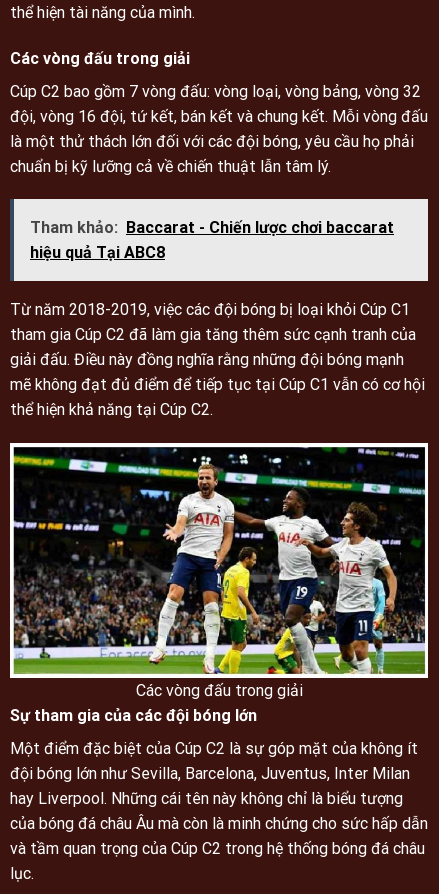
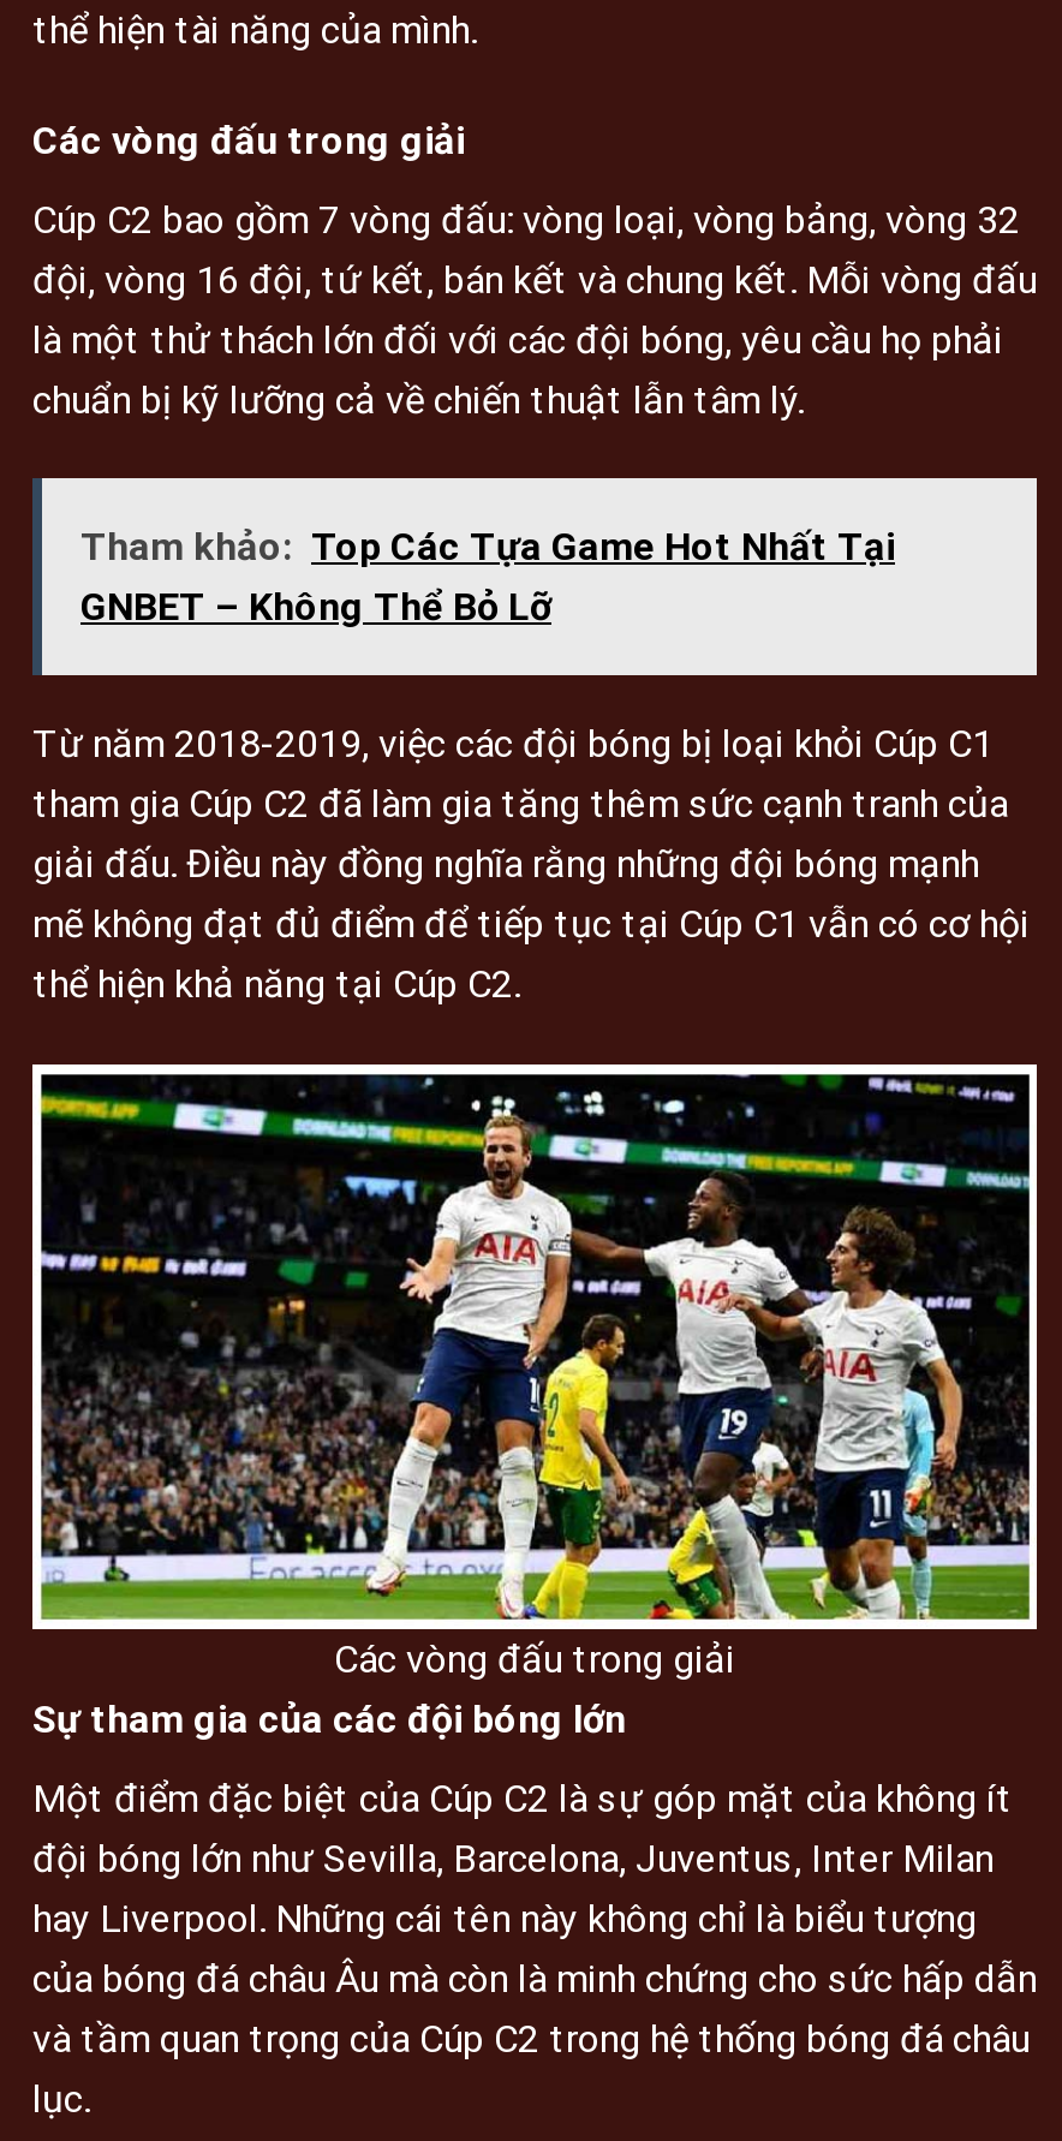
[30,218,394,262] Tham khảo: Baccarat - Chiến lược chơi baccarat | hiệu quả Tại ABC8 -> [80,525,895,631] Tham khảo: Top Các Tựa Game Hot Nhất Tại | GNBET – Không Thể Bỏ Lỡ

